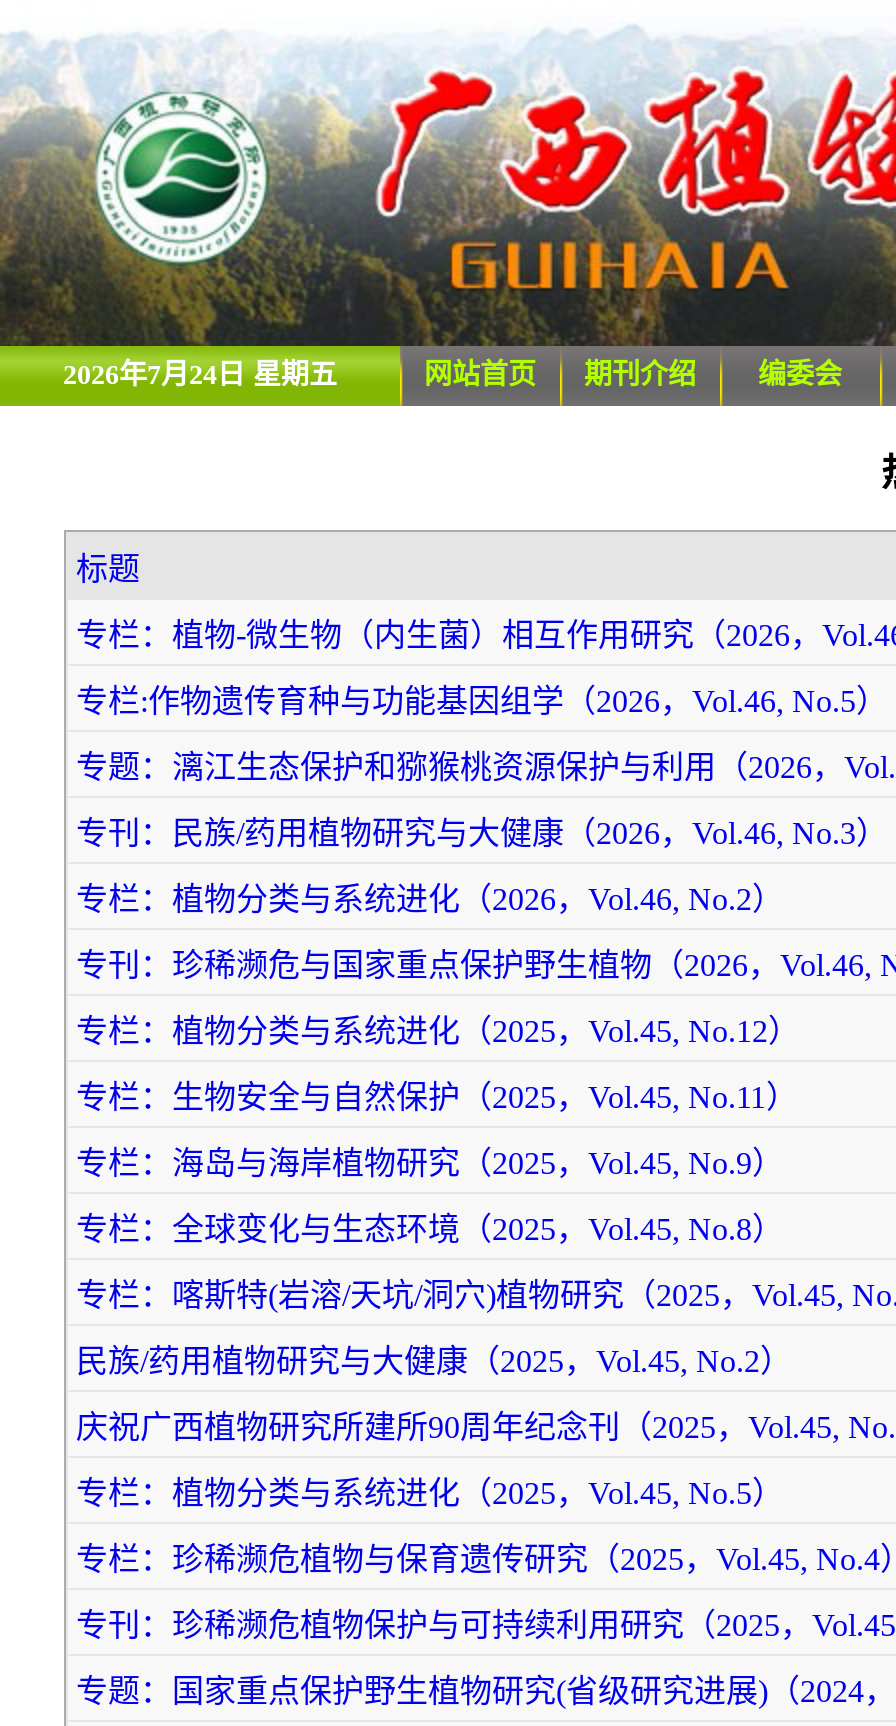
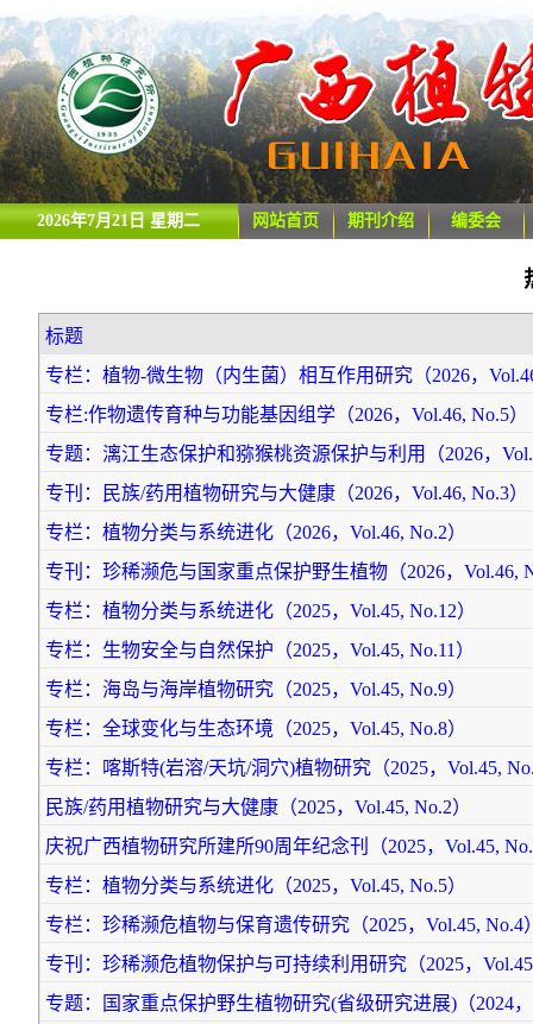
[63,360,337,390] 2026年7月24日 星期五 -> [37,212,200,230] 2026年7月21日 星期二

